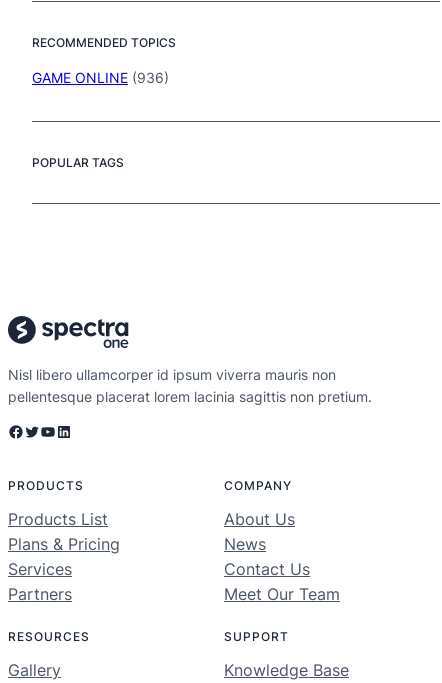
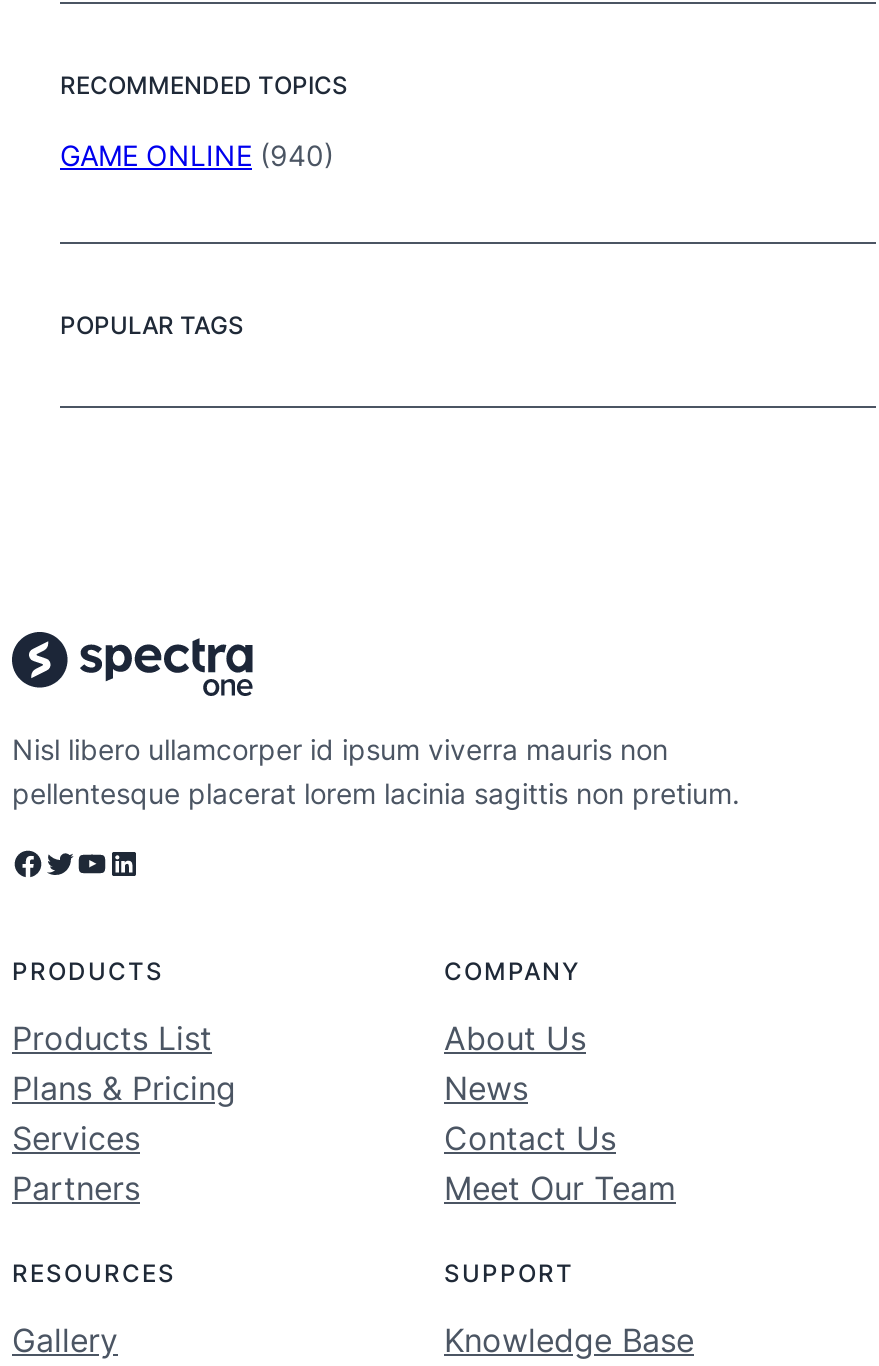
[32,69,169,86] GAME ONLINE (936) -> [60,138,334,172] GAME ONLINE (940)

